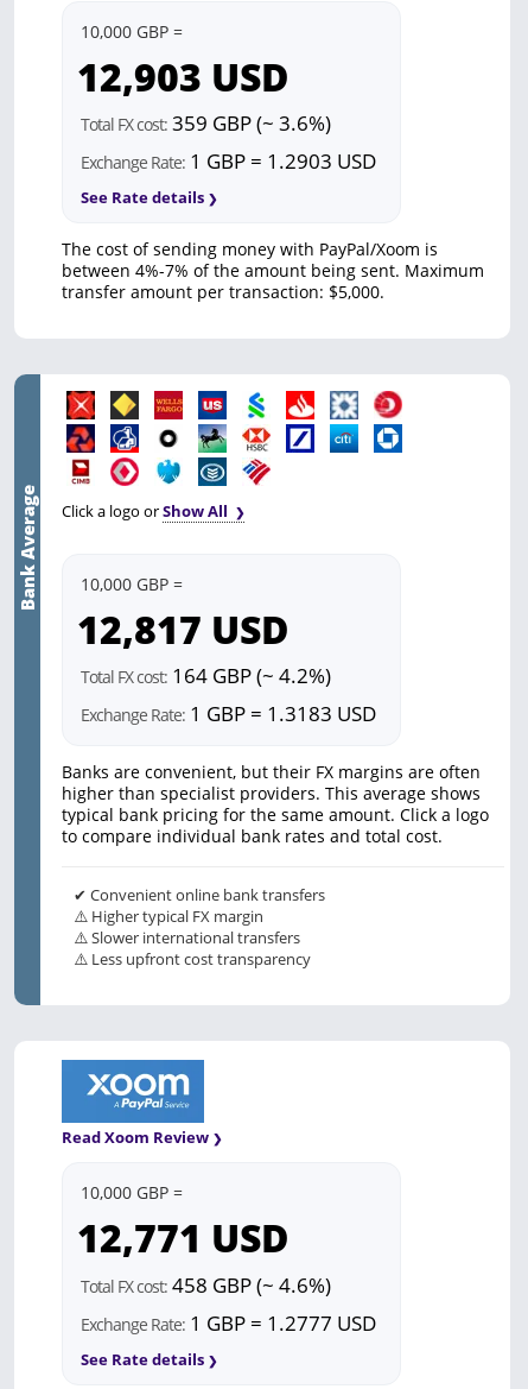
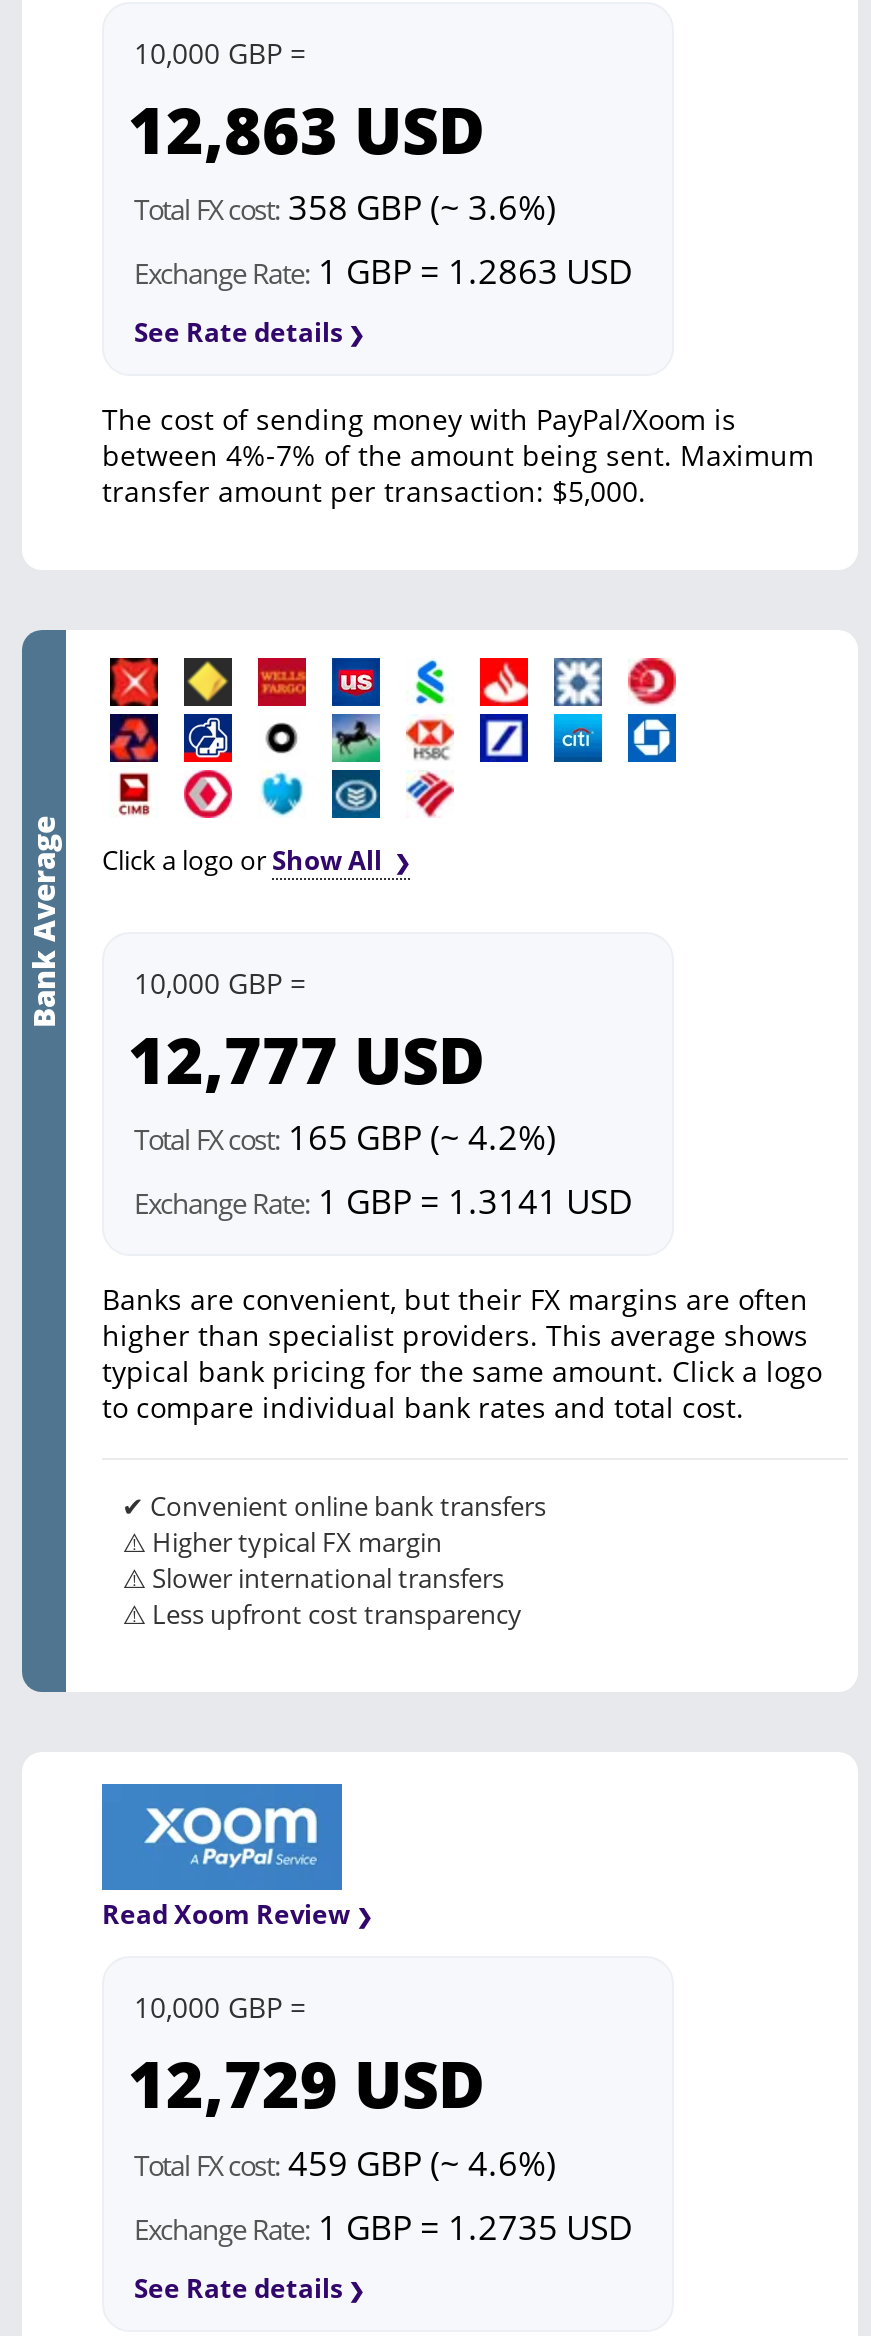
[77,51,288,102] 12,903 USD -> [128,86,484,172] 12,863 USD
[81,109,331,137] Total FX cost: 359 GBP (~ 3.6%) -> [134,184,556,230] Total FX cost: 358 GBP (~ 3.6%)
[81,147,376,175] Exchange Rate: 1 GBP = 1.2903 USD -> [134,248,632,294] Exchange Rate: 1 GBP = 1.2863 USD
[77,604,288,655] 12,817 USD -> [128,1016,484,1102] 12,777 USD
[81,662,331,690] Total FX cost: 164 GBP (~ 4.2%) -> [134,1115,556,1161] Total FX cost: 165 GBP (~ 4.2%)
[81,700,376,728] Exchange Rate: 1 GBP = 1.3183 USD -> [134,1179,632,1225] Exchange Rate: 1 GBP = 1.3141 USD
[77,1212,288,1263] 12,771 USD -> [128,2041,484,2127] 12,729 USD
[81,1271,331,1298] Total FX cost: 458 GBP (~ 4.6%) -> [134,2139,556,2185] Total FX cost: 459 GBP (~ 4.6%)
[81,1309,376,1336] Exchange Rate: 1 GBP = 1.2777 USD -> [134,2203,632,2249] Exchange Rate: 1 GBP = 1.2735 USD

